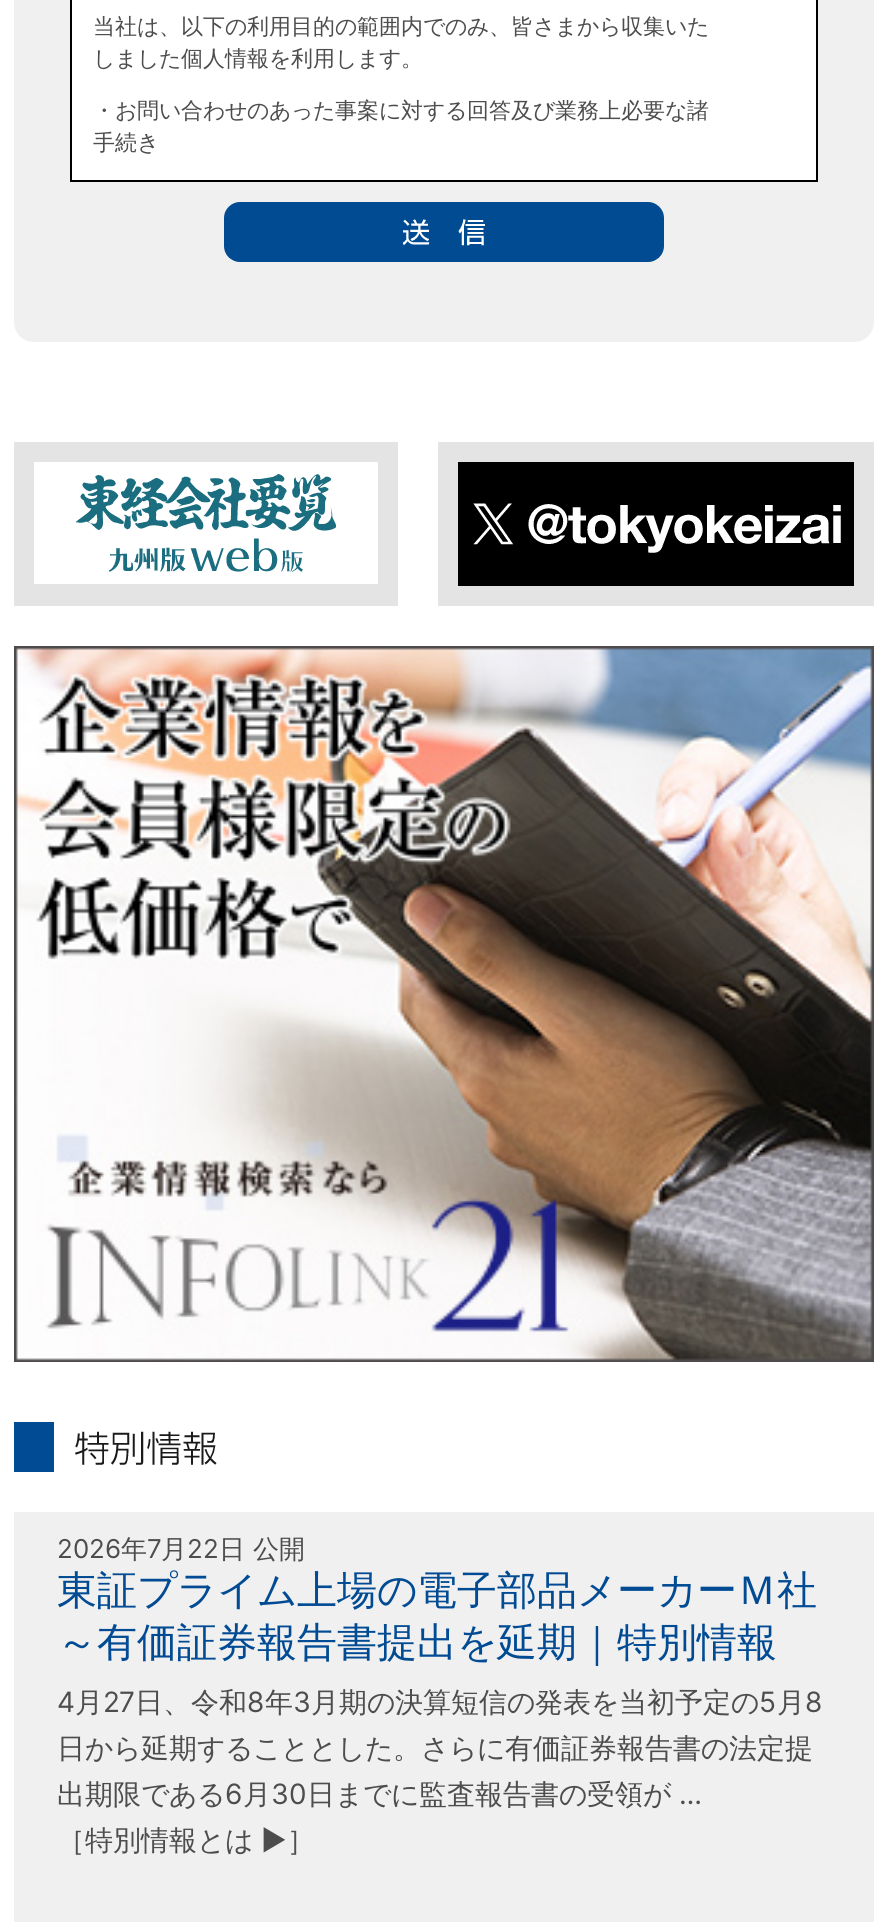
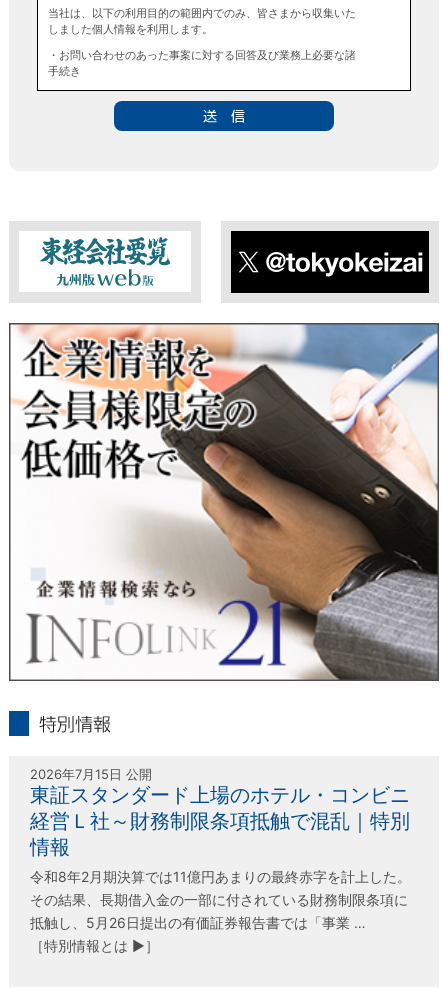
[57,1532,823,1810] 2026年7月22日 公開 | 東証プライム上場の電子部品メーカーＭ社 | ～有価証券報告書提出を延期｜特別情報 | 4月27日、令和8年3月期の決算短信の発表を当初予定の5月8 | 日から延期することとした。さらに有価証券報告書の法定提 | 出期限である6月30日までに監査報告書の受領が … -> [30,766,411,931] 2026年7月15日 公開 | 東証スタンダード上場のホテル・コンビニ | 経営Ｌ社～財務制限条項抵触で混乱｜特別 | 情報 | 令和8年2月期決算では11億円あまりの最終赤字を計上した。 | その結果、長期借入金の一部に付されている財務制限条項に | 抵触し、5月26日提出の有価証券報告書では「事業 …

